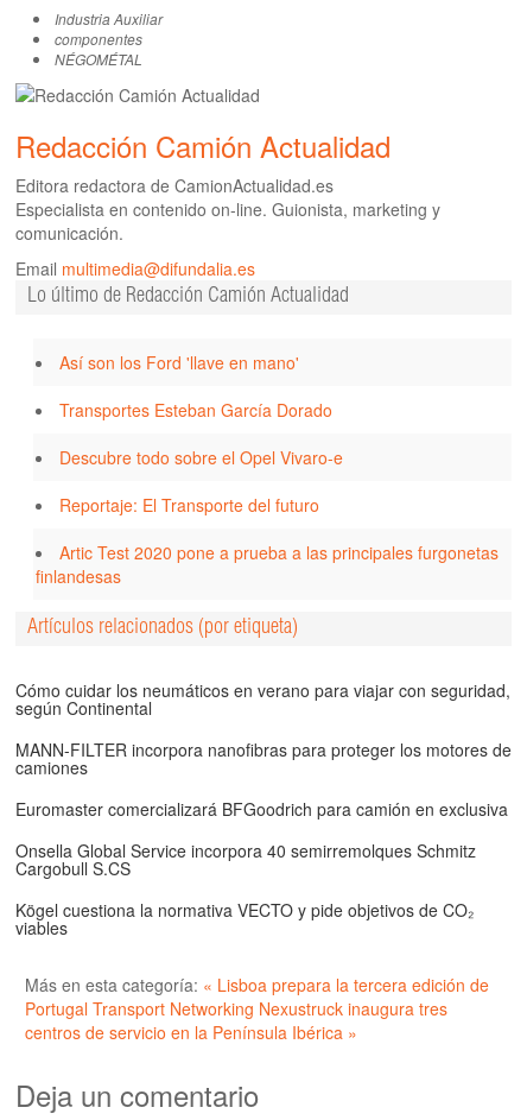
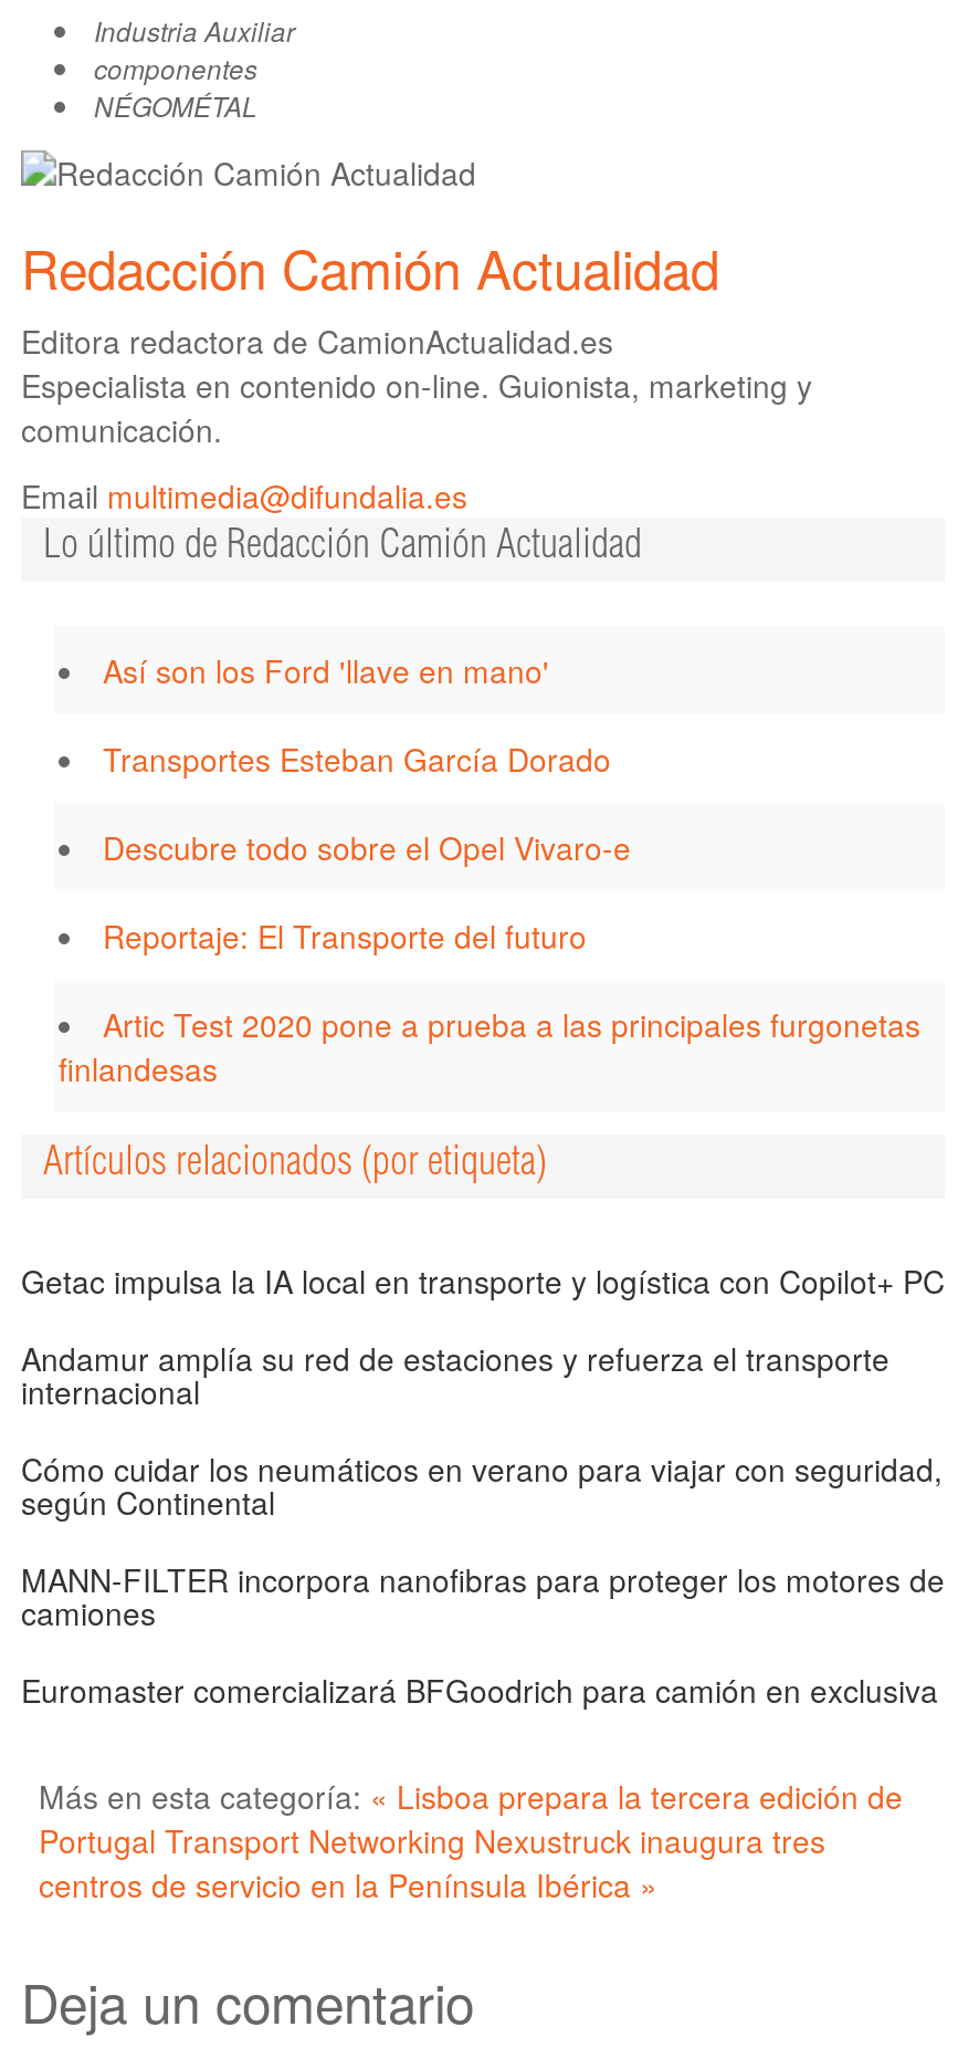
none -> [21,1260,945,1414] Getac impulsa la IA local en transporte y logística con Copilot+ PC | Andamur amplía su red de estaciones y refuerza el transporte | internacional
moved [15,679,512,821] -> [21,1448,945,1713]: Cómo cuidar los neumáticos en verano para viajar con seguridad, | según Continental | MANN-FILTER incorpora nanofibras para proteger los motores de | camiones | Euromaster comercializará BFGoodrich para camión en exclusiva
[15,839,476,940] Onsella Global Service incorpora 40 semirremolques Schmitz | Cargobull S.CS | Kögel cuestiona la normativa VECTO y pide objetivos de CO₂ | viables -> none

